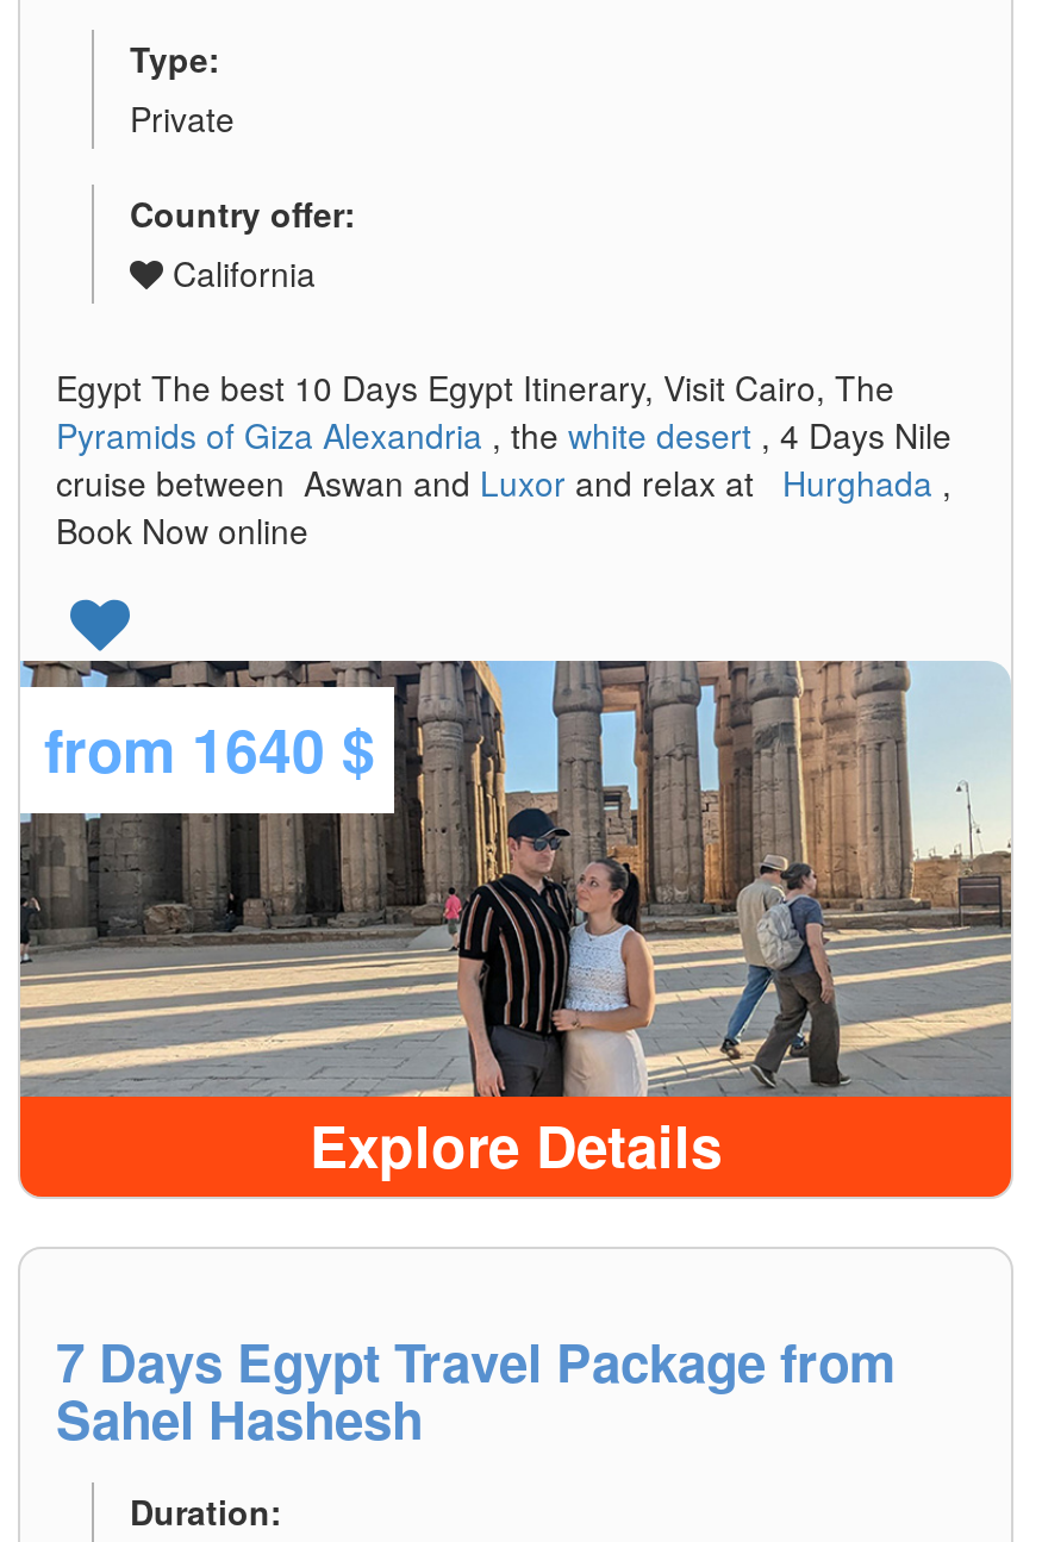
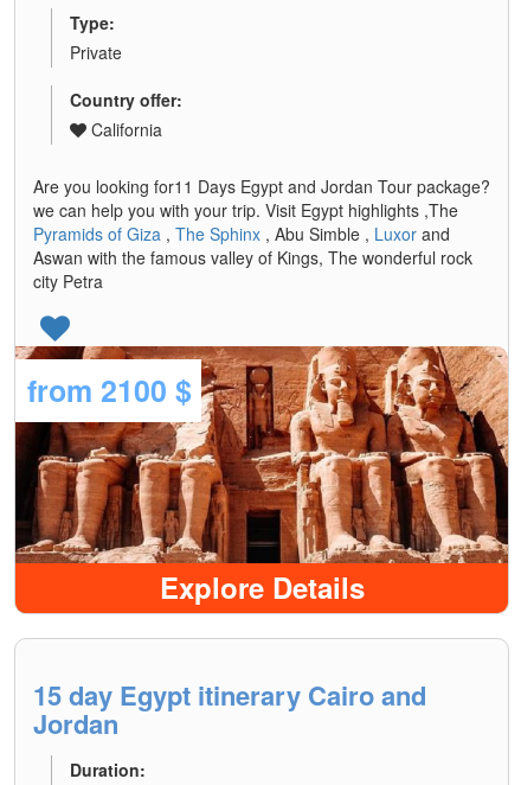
[56,363,951,554] Egypt The best 10 Days Egypt Itinerary, Visit Cairo, The | Pyramids of Giza Alexandria, the white desert, 4 Days Nile | cruise between Aswan and Luxor and relax at Hurghada, | Book Now online -> [33,174,490,293] Are you looking for11 Days Egypt and Jordan Tour package? | we can help you with your trip. Visit Egypt highlights ,The | Pyramids of Giza, The Sphinx, Abu Simble , Luxor and | Aswan with the famous valley of Kings, The wonderful rock | city Petra
[18,658,1013,1099] [image] | from 1640 $ -> [14,345,508,564] [image] | from 2100 $
[56,1323,897,1456] 7 Days Egypt Travel Package from | Sahel Hashesh -> [33,676,426,742] 15 day Egypt itinerary Cairo and | Jordan

